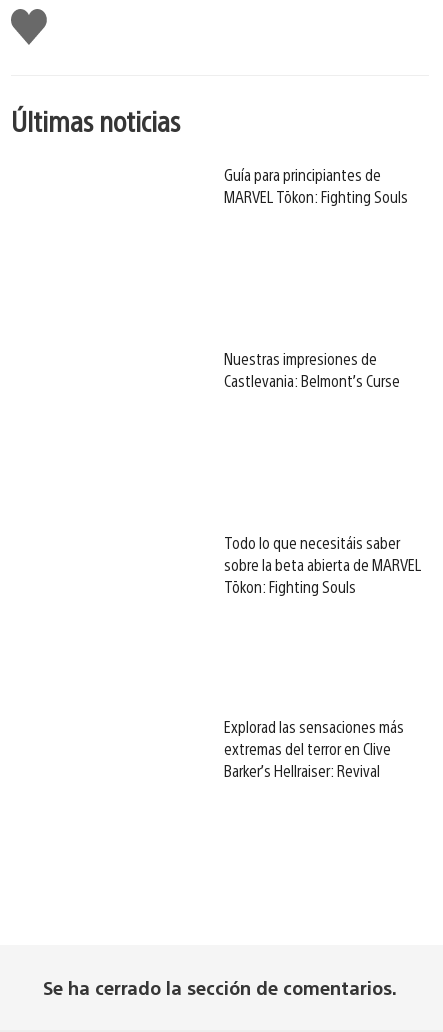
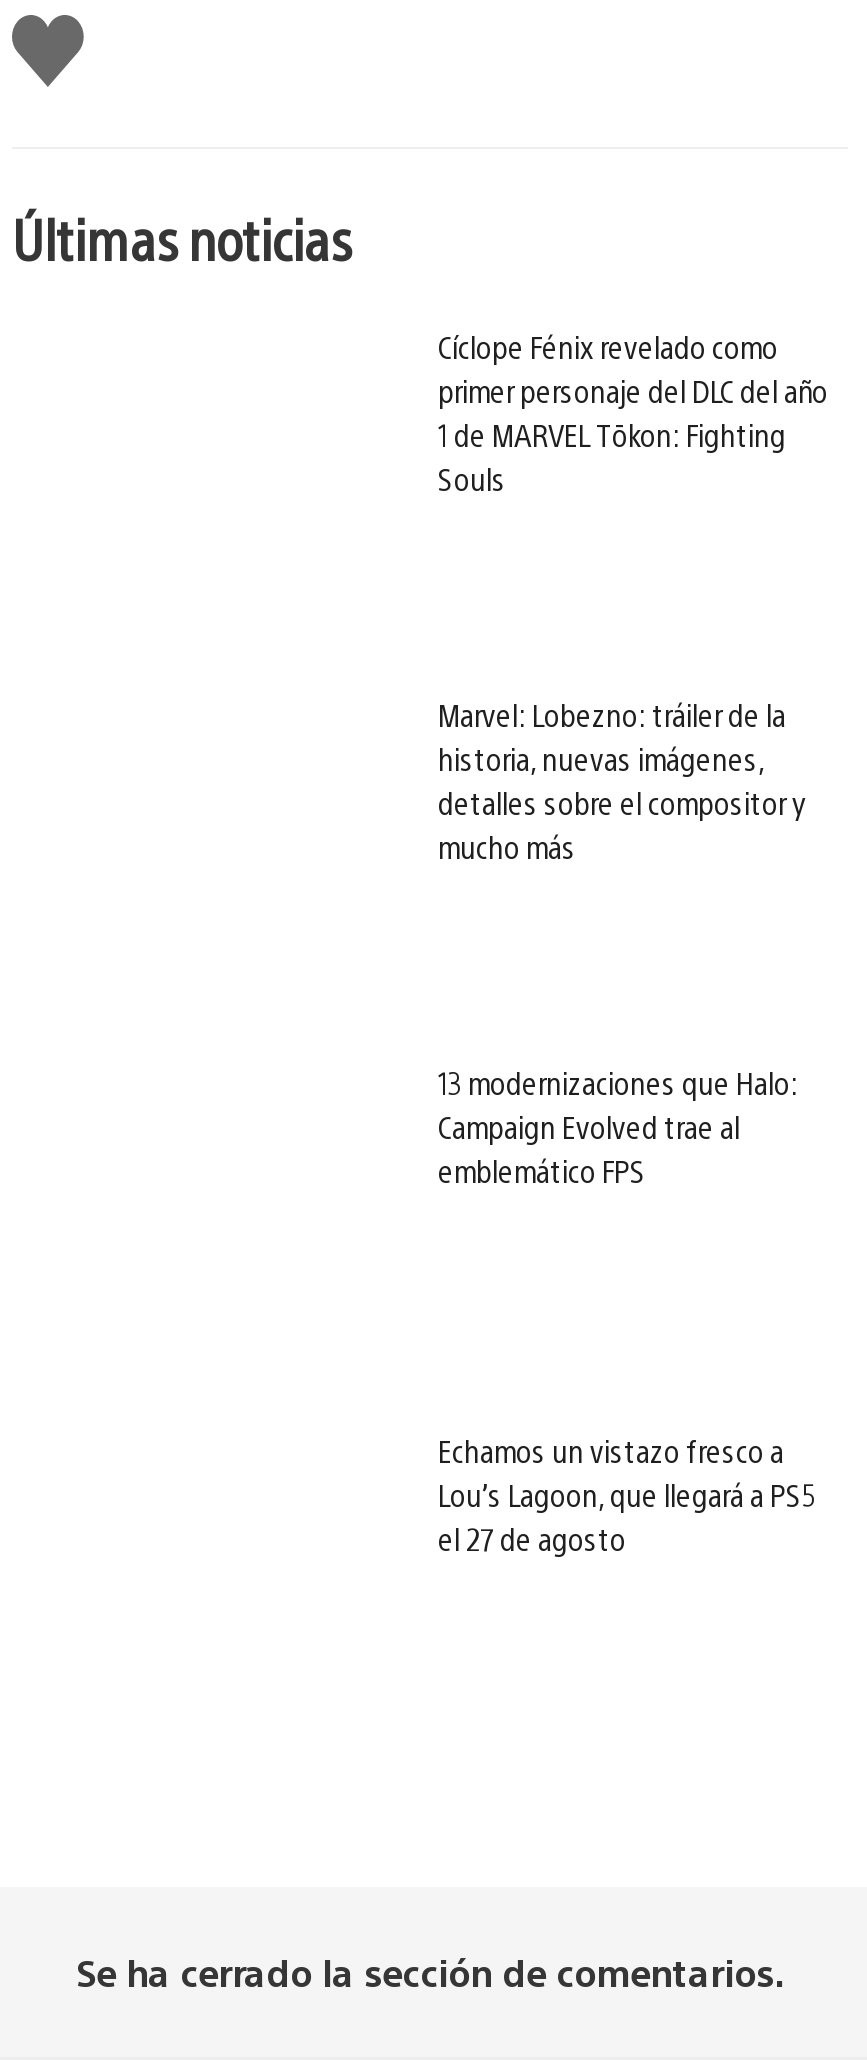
[224,164,408,207] Guía para principiantes de | MARVEL Tōkon: Fighting Souls -> [438,324,828,498] Cíclope Fénix revelado como | primer personaje del DLC del año | 1 de MARVEL Tōkon: Fighting | Souls
[224,348,400,391] Nuestras impresiones de | Castlevania: Belmont’s Curse -> [438,692,806,866] Marvel: Lobezno: tráiler de la | historia, nuevas imágenes, | detalles sobre el compositor y | mucho más
[224,532,421,597] Todo lo que necesitáis saber | sobre la beta abierta de MARVEL | Tōkon: Fighting Souls -> [438,1060,798,1190] 13 modernizaciones que Halo: | Campaign Evolved trae al | emblemático FPS
[224,716,404,781] Explorad las sensaciones más | extremas del terror en Clive | Barker’s Hellraiser: Revival -> [438,1428,816,1558] Echamos un vistazo fresco a | Lou’s Lagoon, que llegará a PS5 | el 27 de agosto

